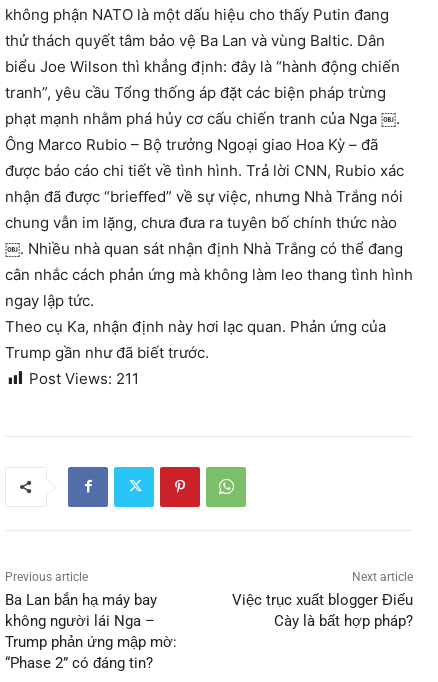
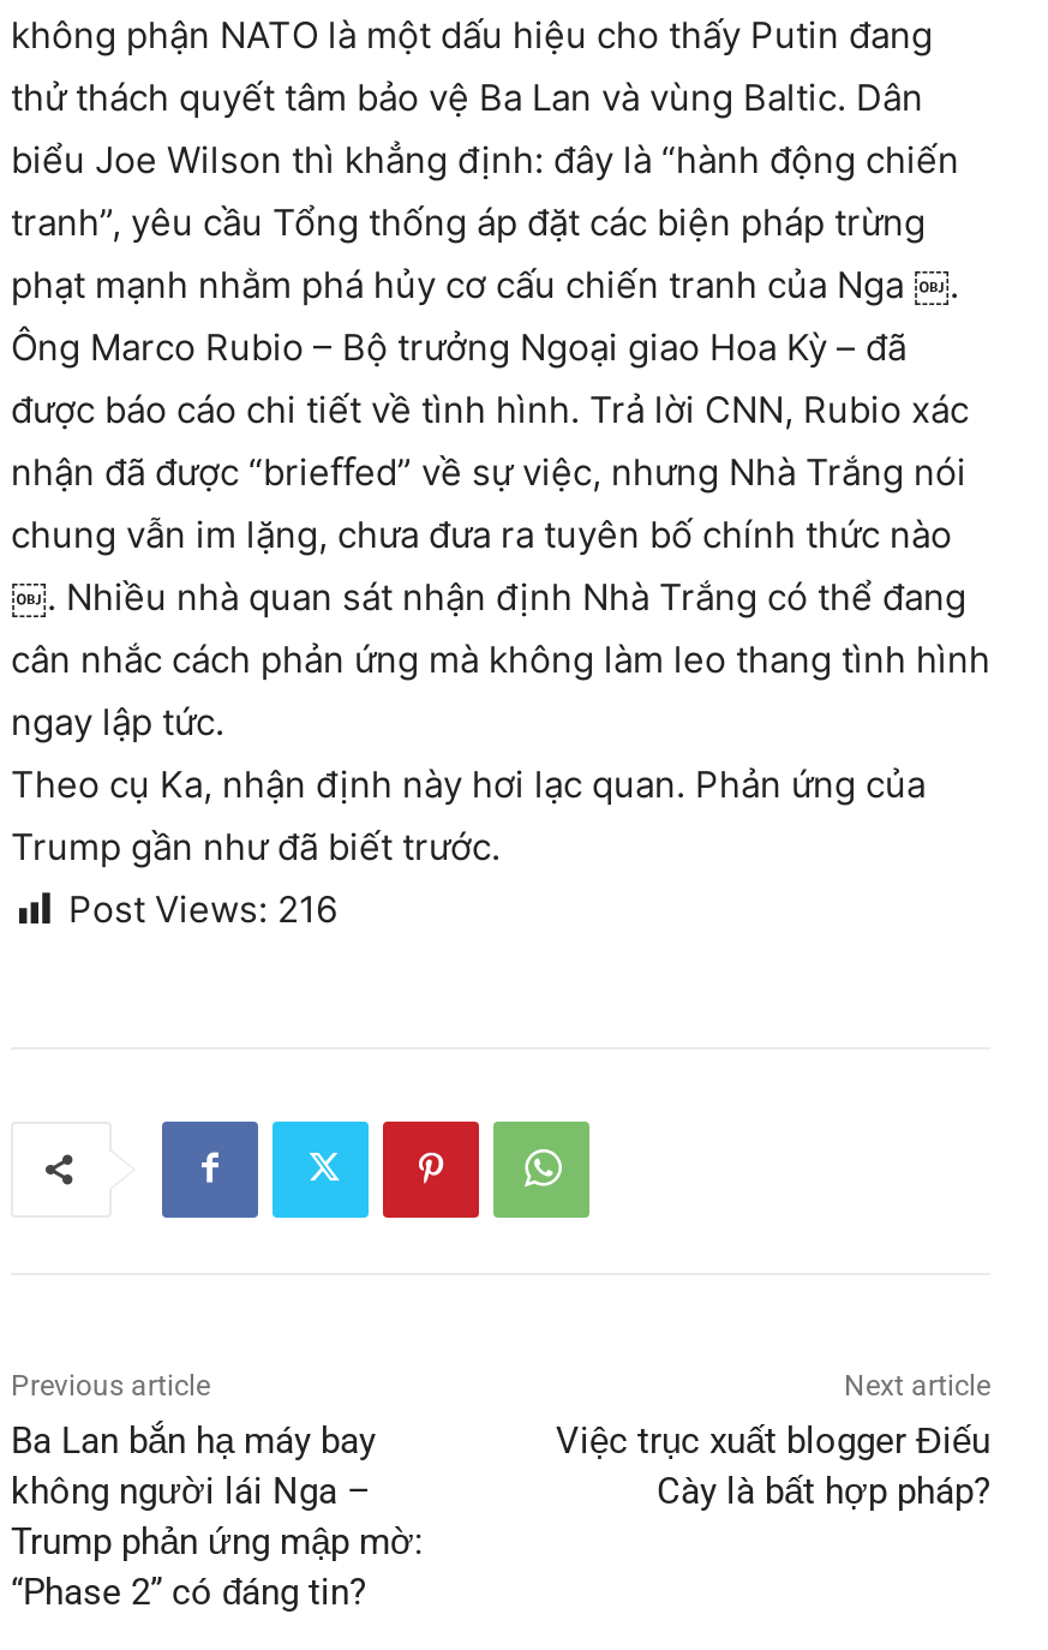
[29,369,139,388] Post Views: 211 -> [68,886,337,931] Post Views: 216

